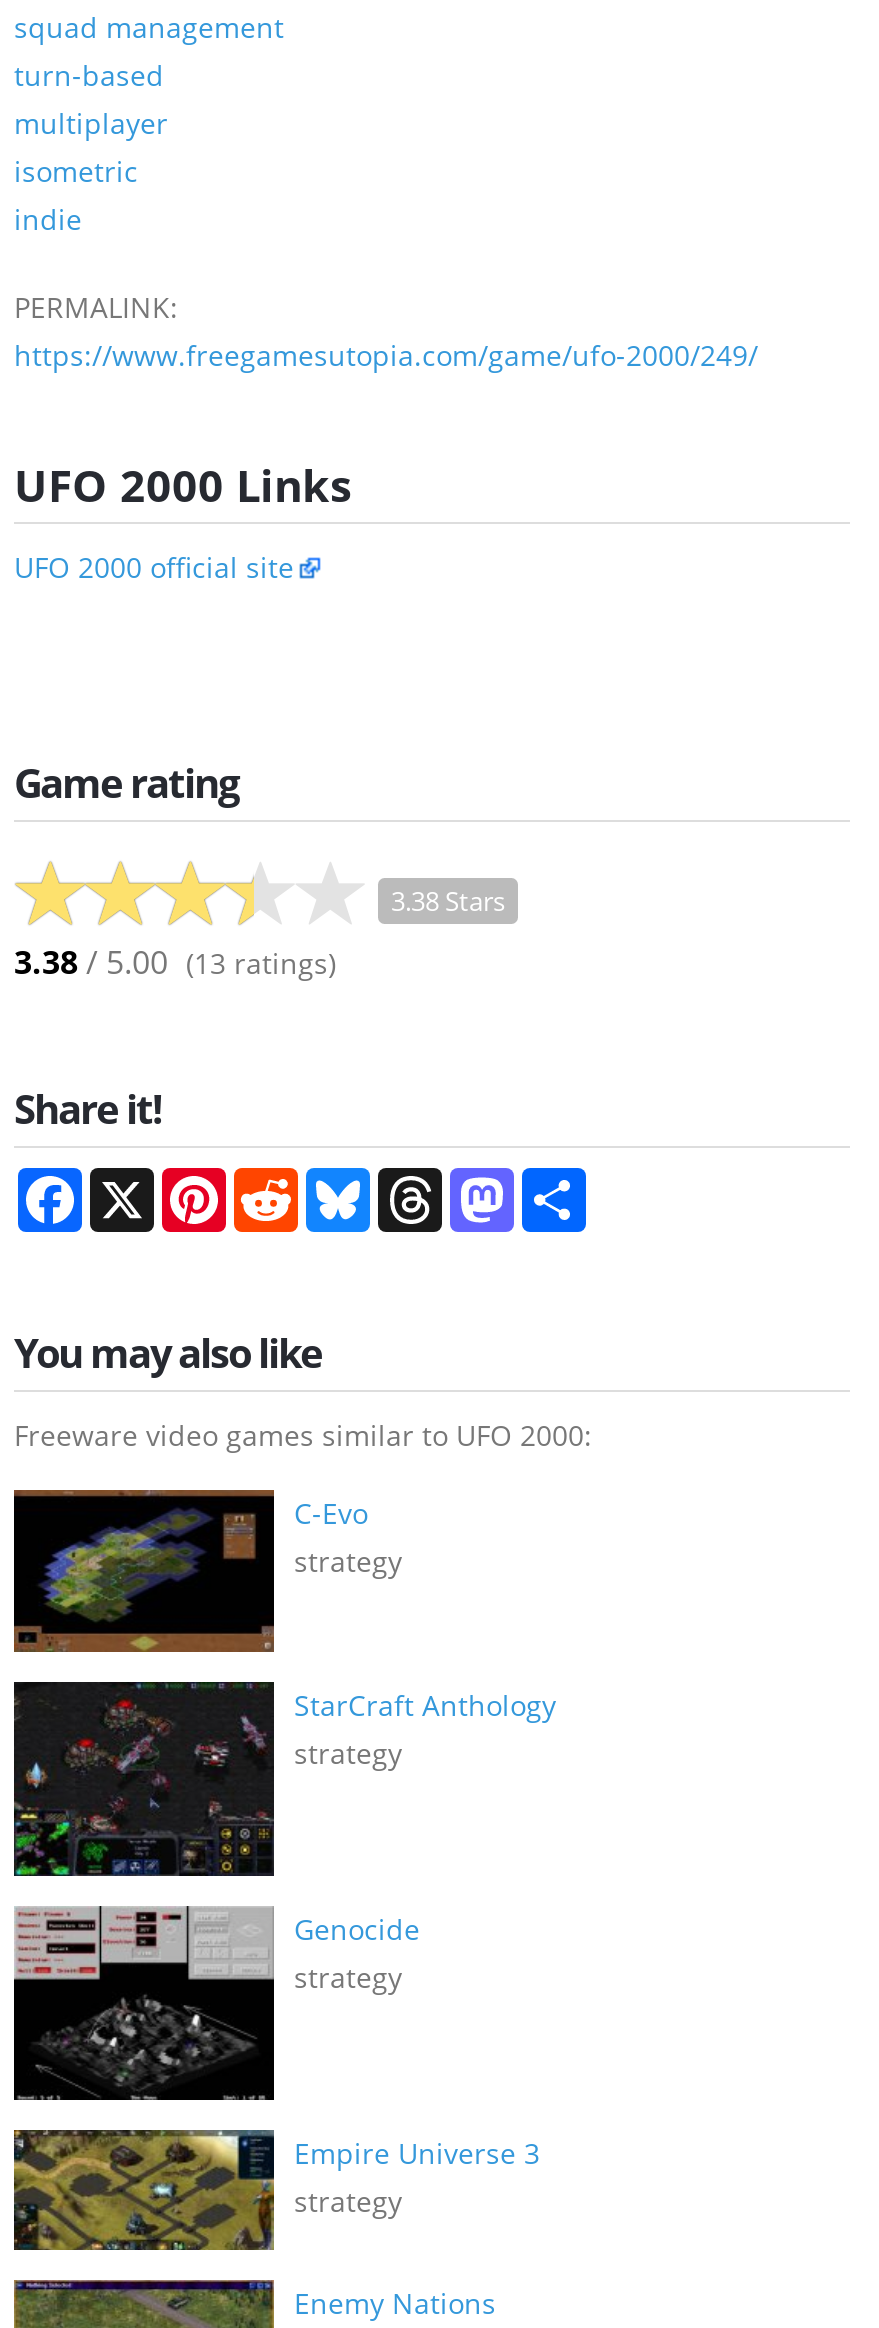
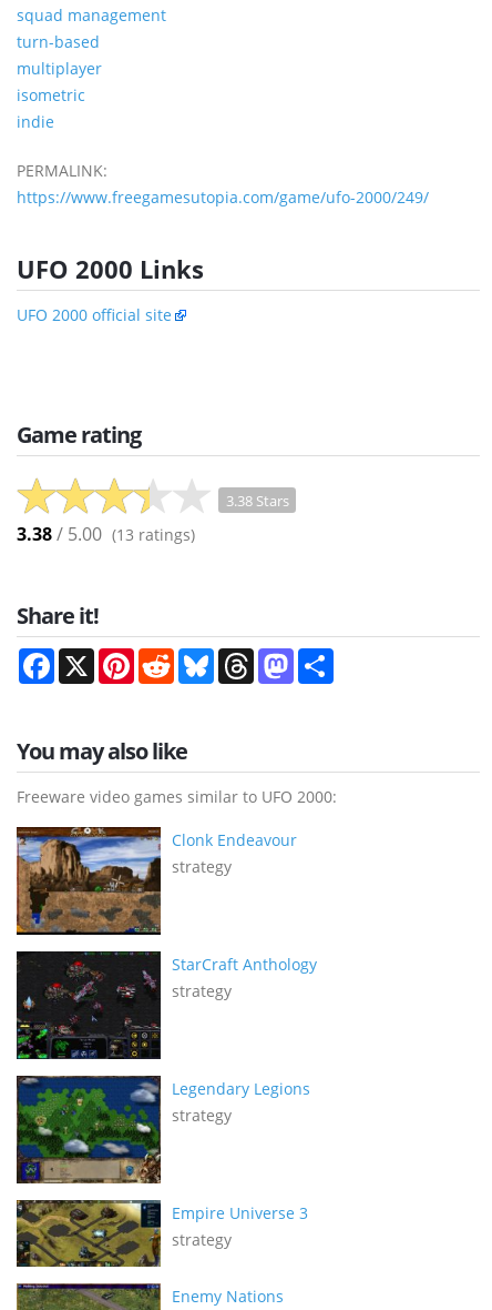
[12,1490,368,1654] [image] | C-Evo -> [16,827,297,936] [image] | Clonk Endeavour
[14,1906,420,2102] [image] | Genocide -> [16,1076,310,1185] [image] | Legendary Legions

